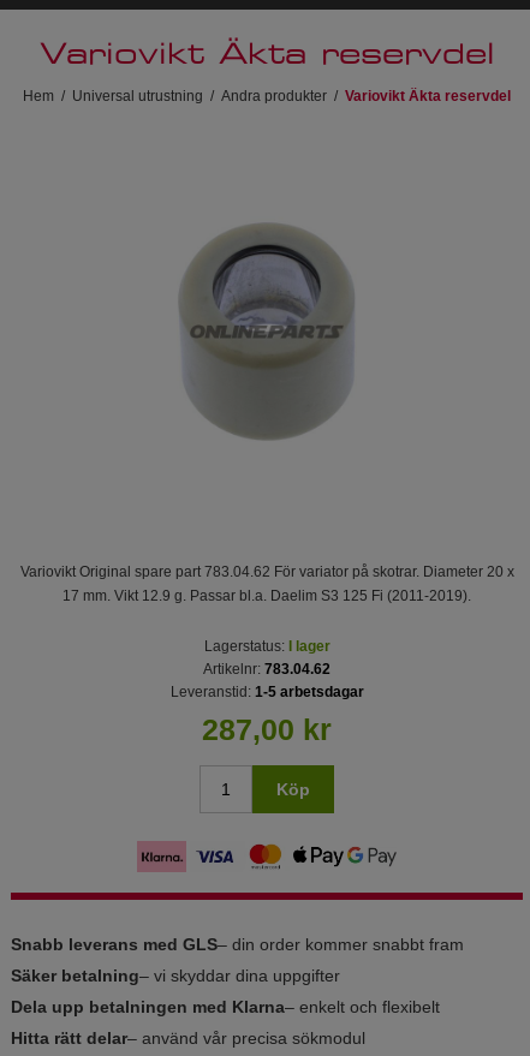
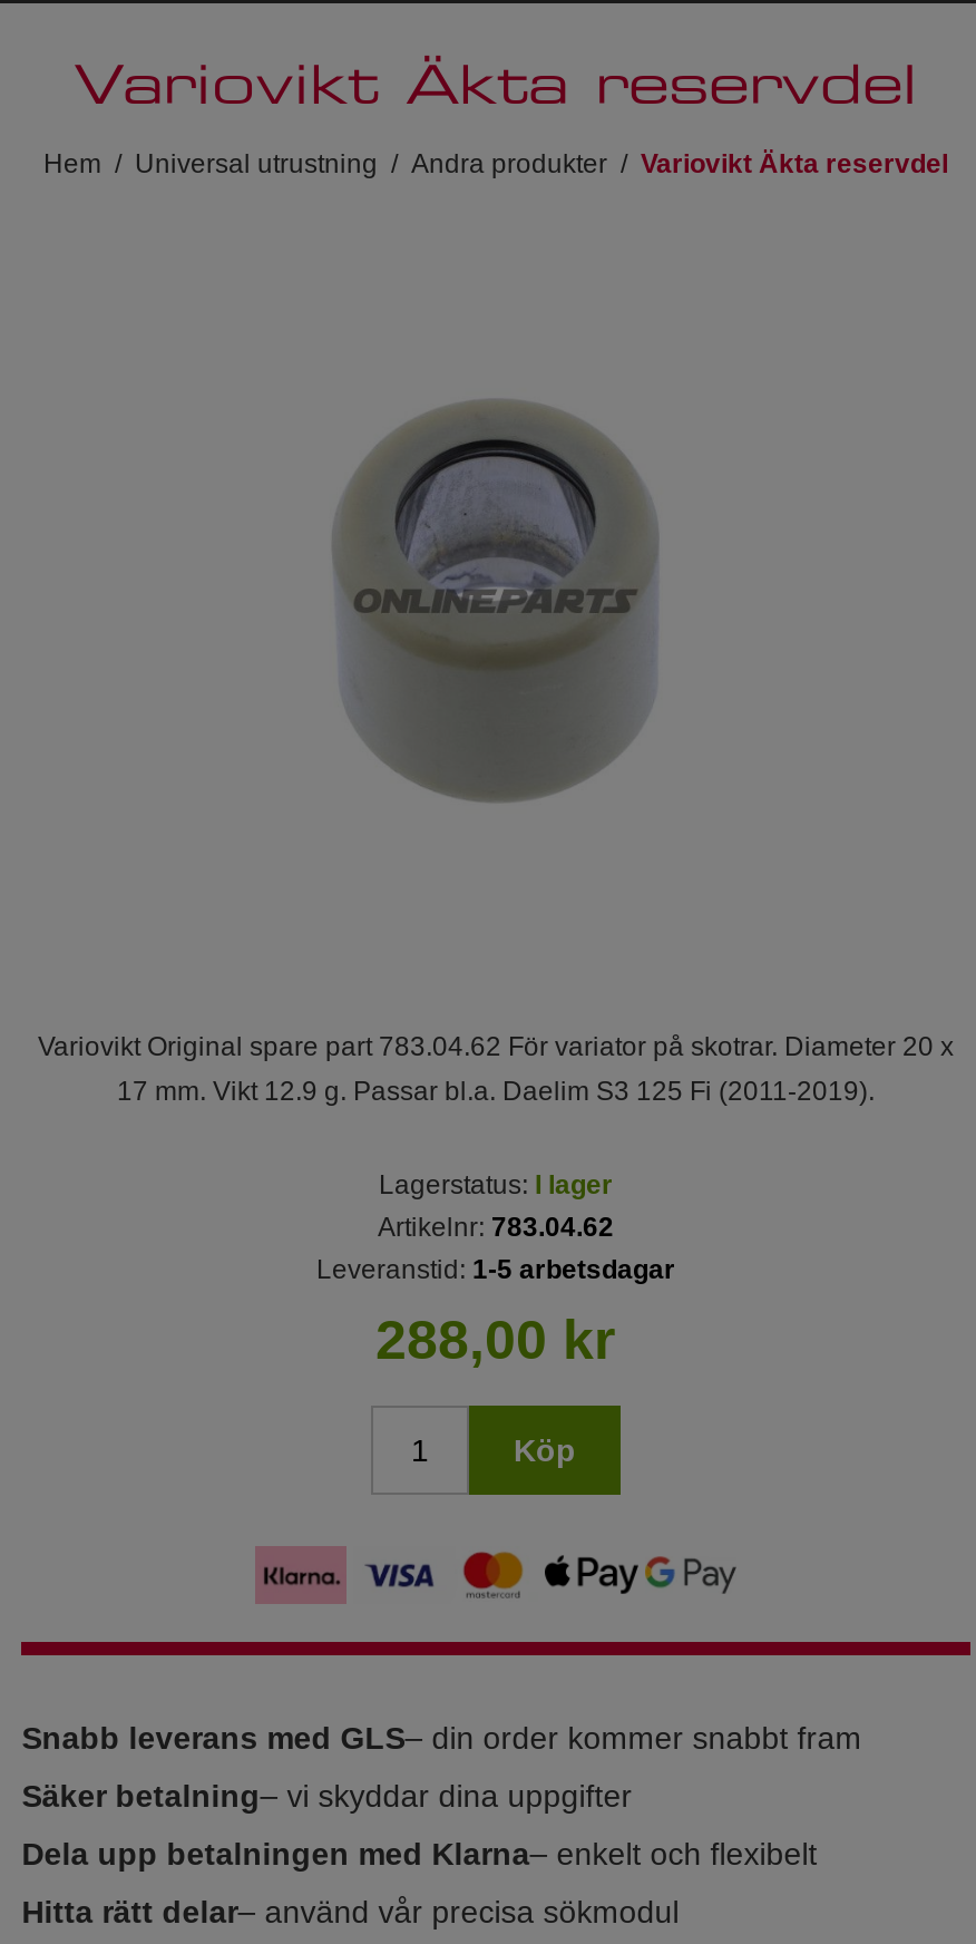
[202,712,332,745] 287,00 kr -> [375,1306,616,1369] 288,00 kr

